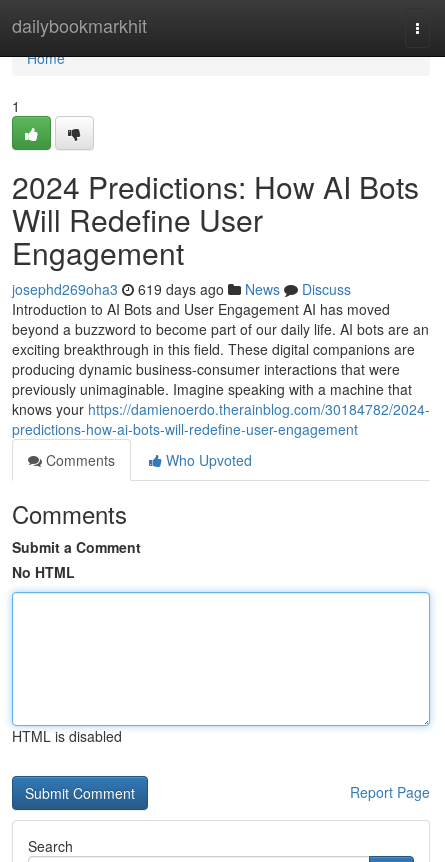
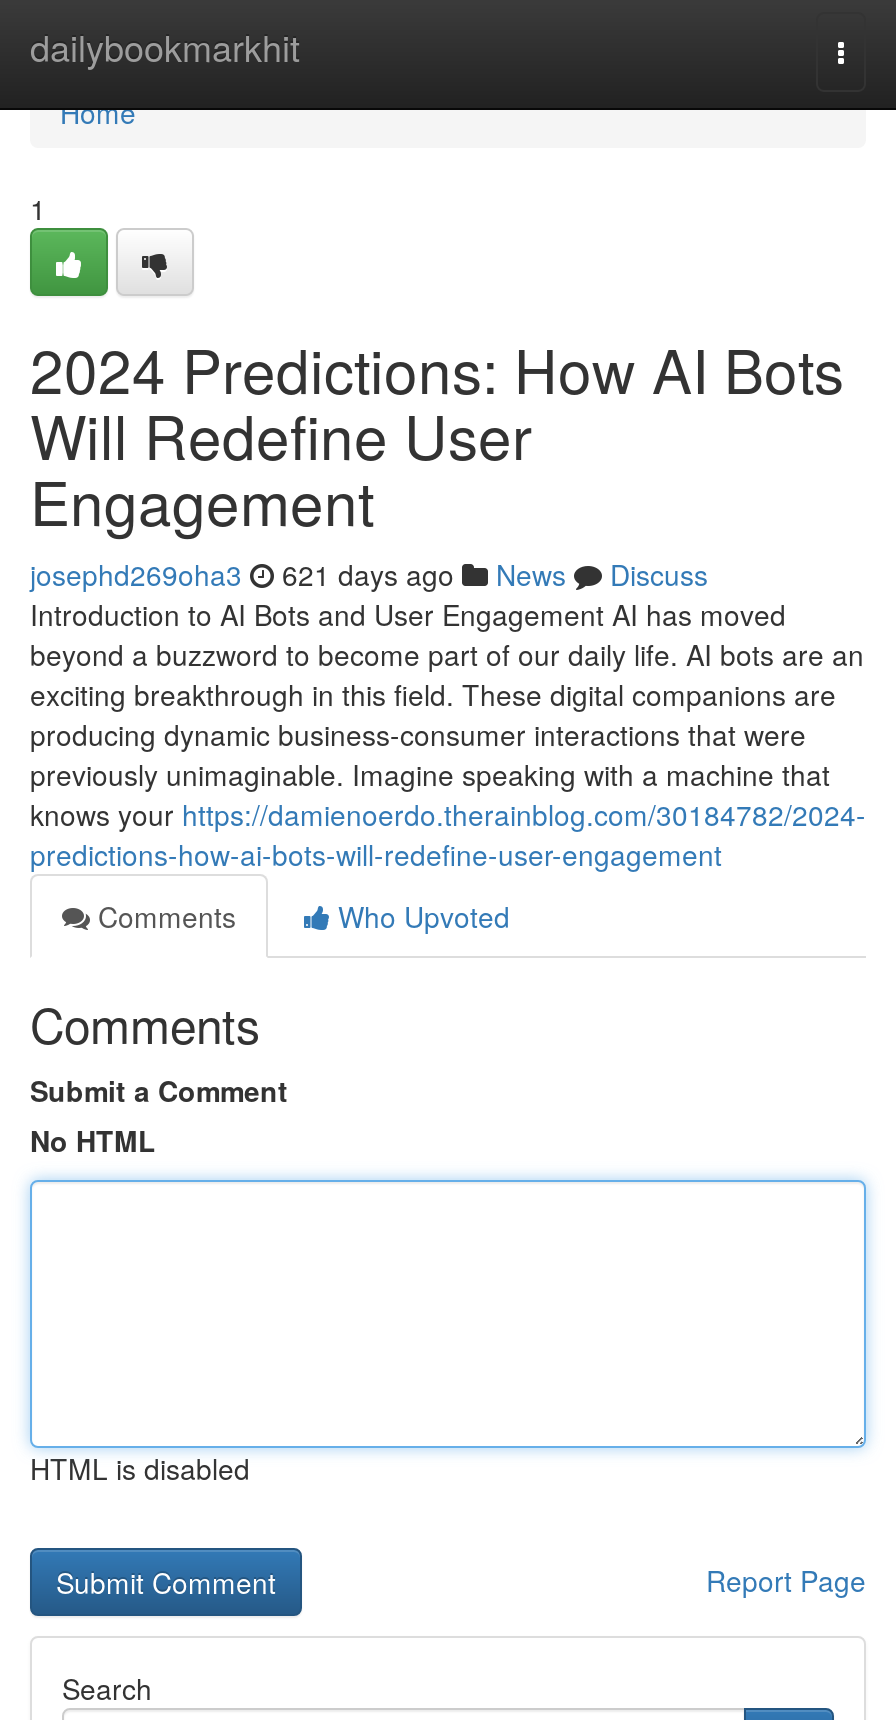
[12,279,351,299] josephd269oha3 619 days ago News Discuss -> [30,554,708,594] josephd269oha3 621 days ago News Discuss

